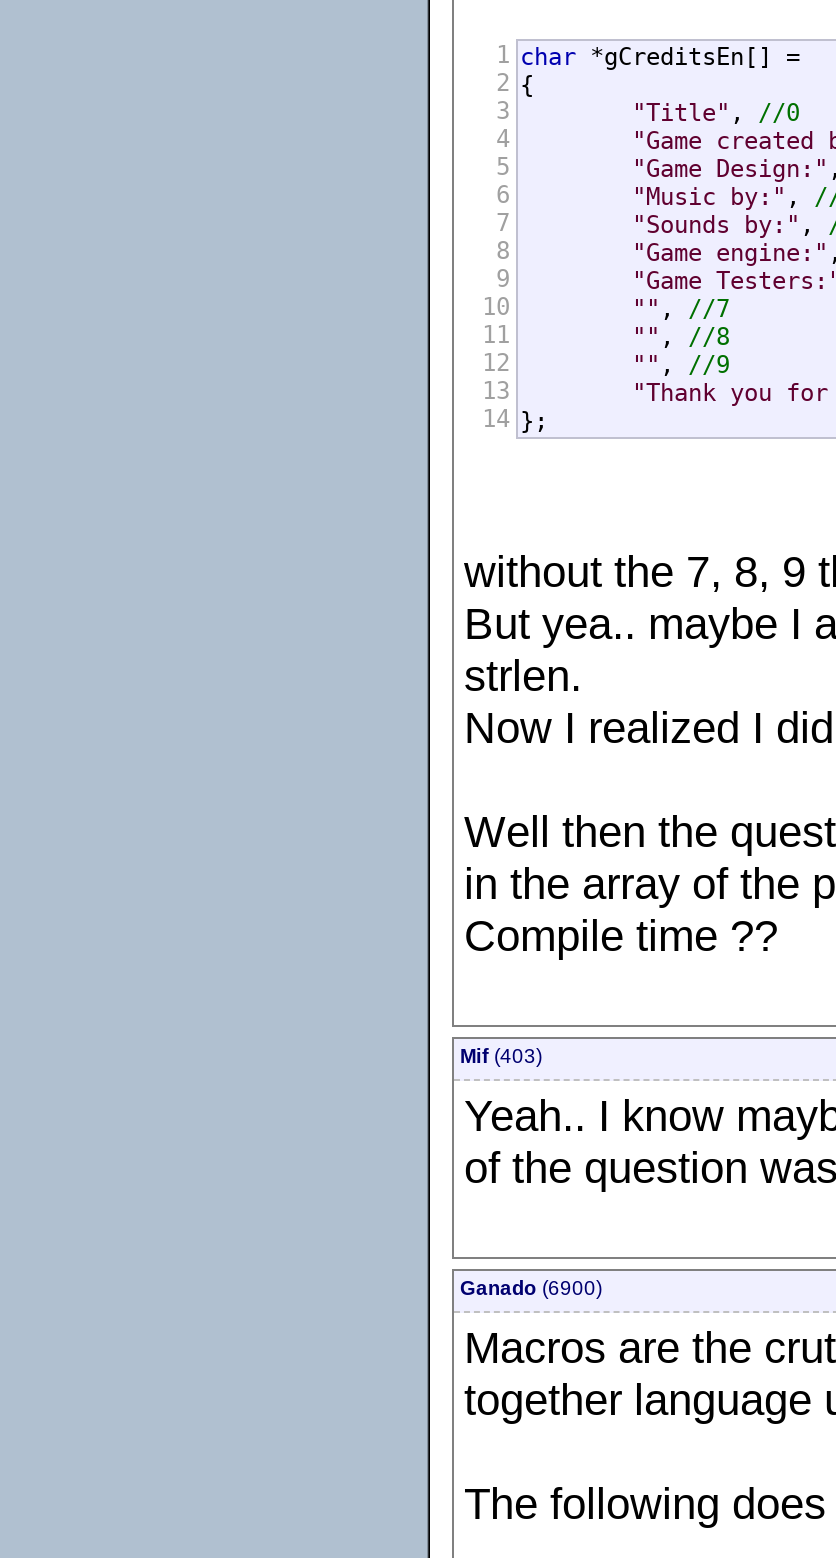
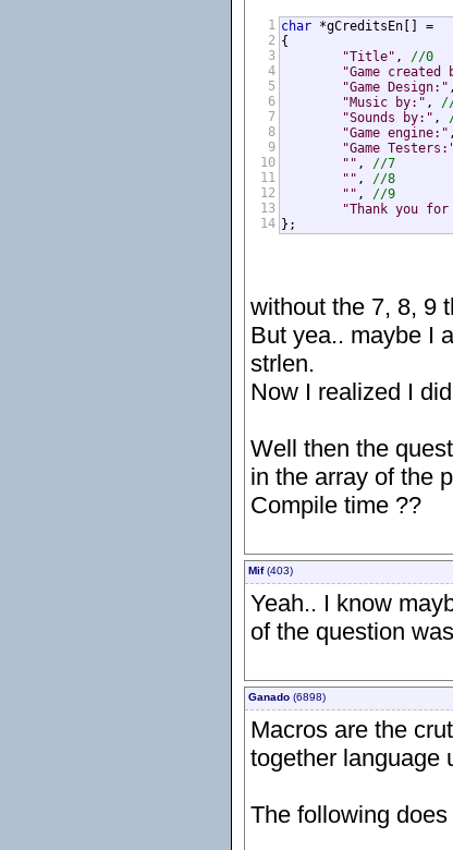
[460,1278,602,1300] Ganado (6900) -> [248,691,326,703] Ganado (6898)

